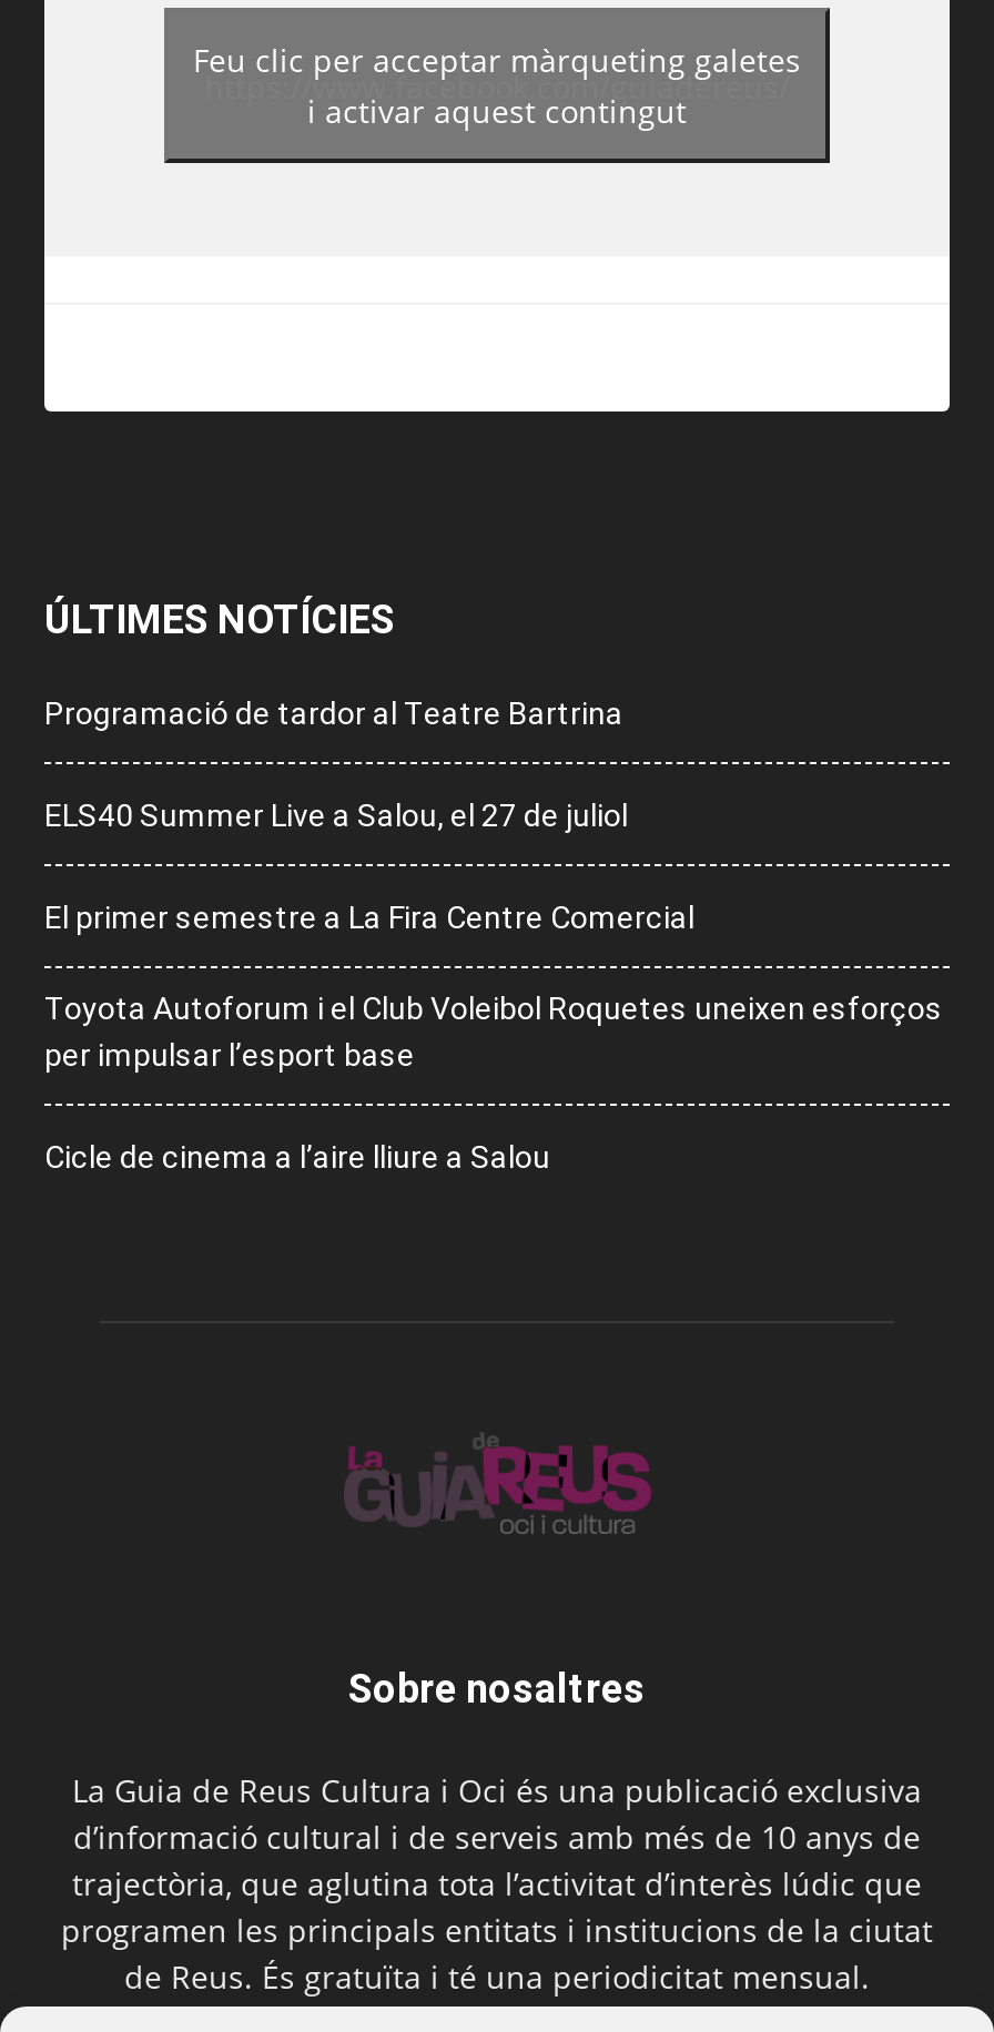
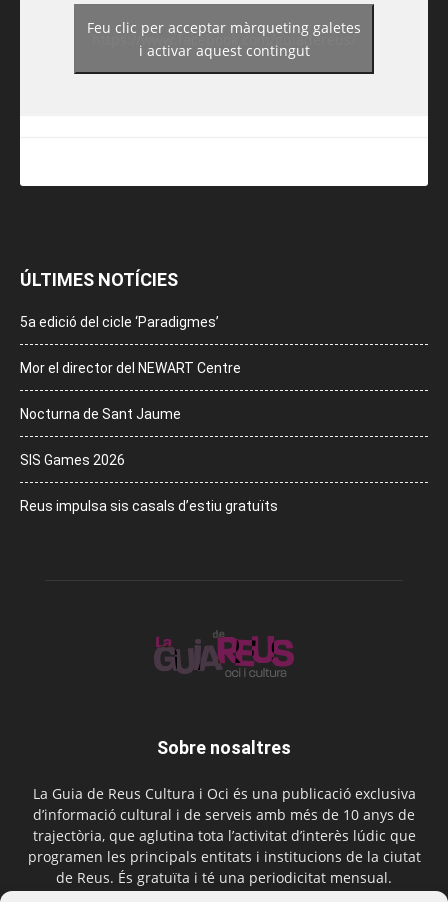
[44,696,623,731] Programació de tardor al Teatre Bartrina -> [20,314,219,330] 5a edició del cicle ‘Paradigmes’
[44,798,628,833] ELS40 Summer Live a Salou, el 27 de juliol -> [20,360,241,376] Mor el director del NEWART Centre
[44,900,694,935] El primer semestre a La Fira Centre Comercial -> [20,406,181,422] Nocturna de Sant Jaume
[44,991,943,1073] Toyota Autoforum i el Club Voleibol Roquetes uneixen esforços | per impulsar l’esport base -> [20,452,125,468] SIS Games 2026
[44,1139,550,1175] Cicle de cinema a l’aire lliure a Salou -> [20,498,278,514] Reus impulsa sis casals d’estiu gratuïts

